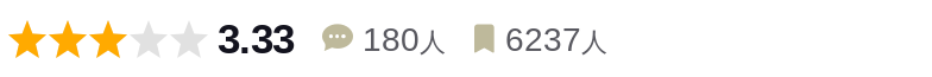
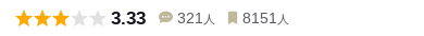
[363,21,607,59] 180人 | 6237人 -> [177,10,289,27] 321人 | 8151人

